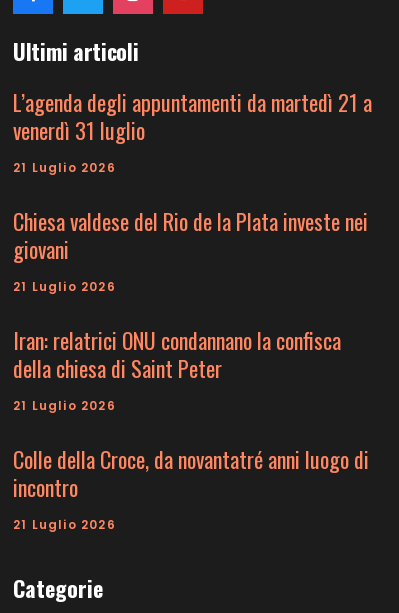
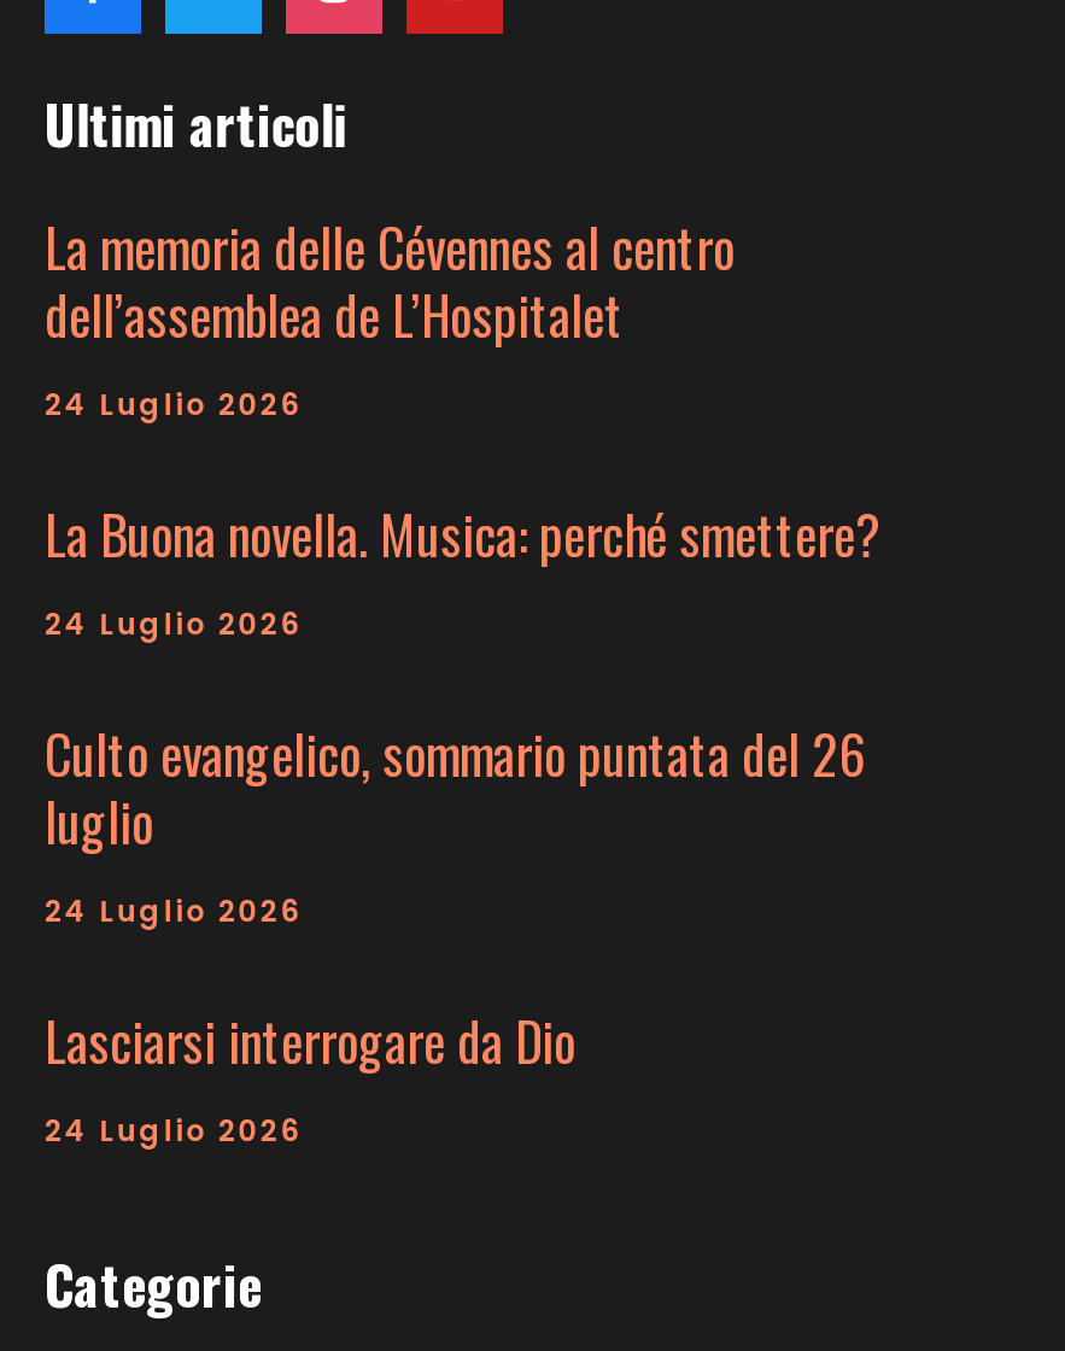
[13,86,372,176] L’agenda degli appuntamenti da martedì 21 a | venerdì 31 luglio | 21 Luglio 2026 -> [45,207,735,425] La memoria delle Cévennes al centro | dell’assemblea de L’Hospitalet | 24 Luglio 2026
[13,205,368,295] Chiesa valdese del Rio de la Plata investe nei | giovani | 21 Luglio 2026 -> [45,495,879,644] La Buona novella. Musica: perché smettere? | 24 Luglio 2026
[13,324,341,414] Iran: relatrici ONU condannano la confisca | della chiesa di Saint Peter | 21 Luglio 2026 -> [45,714,865,931] Culto evangelico, sommario puntata del 26 | luglio | 24 Luglio 2026
[13,443,369,533] Colle della Croce, da novantatré anni luogo di | incontro | 21 Luglio 2026 -> [45,1001,575,1151] Lasciarsi interrogare da Dio | 24 Luglio 2026

